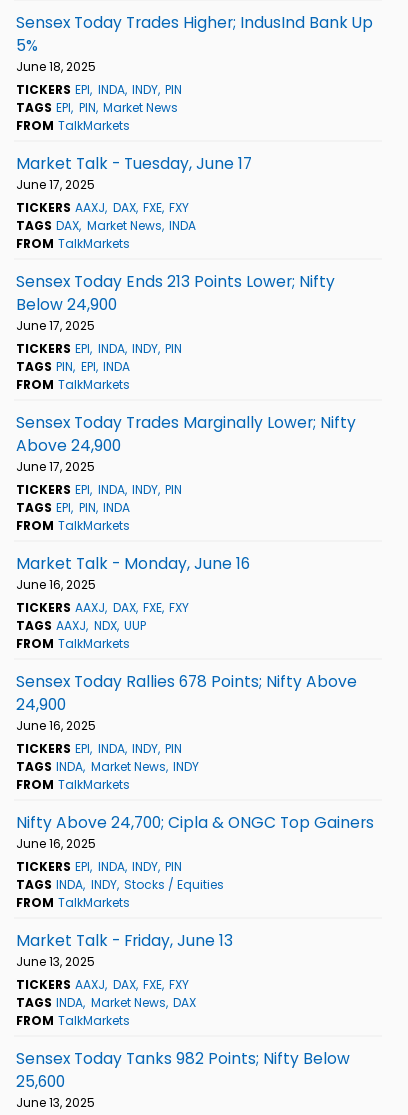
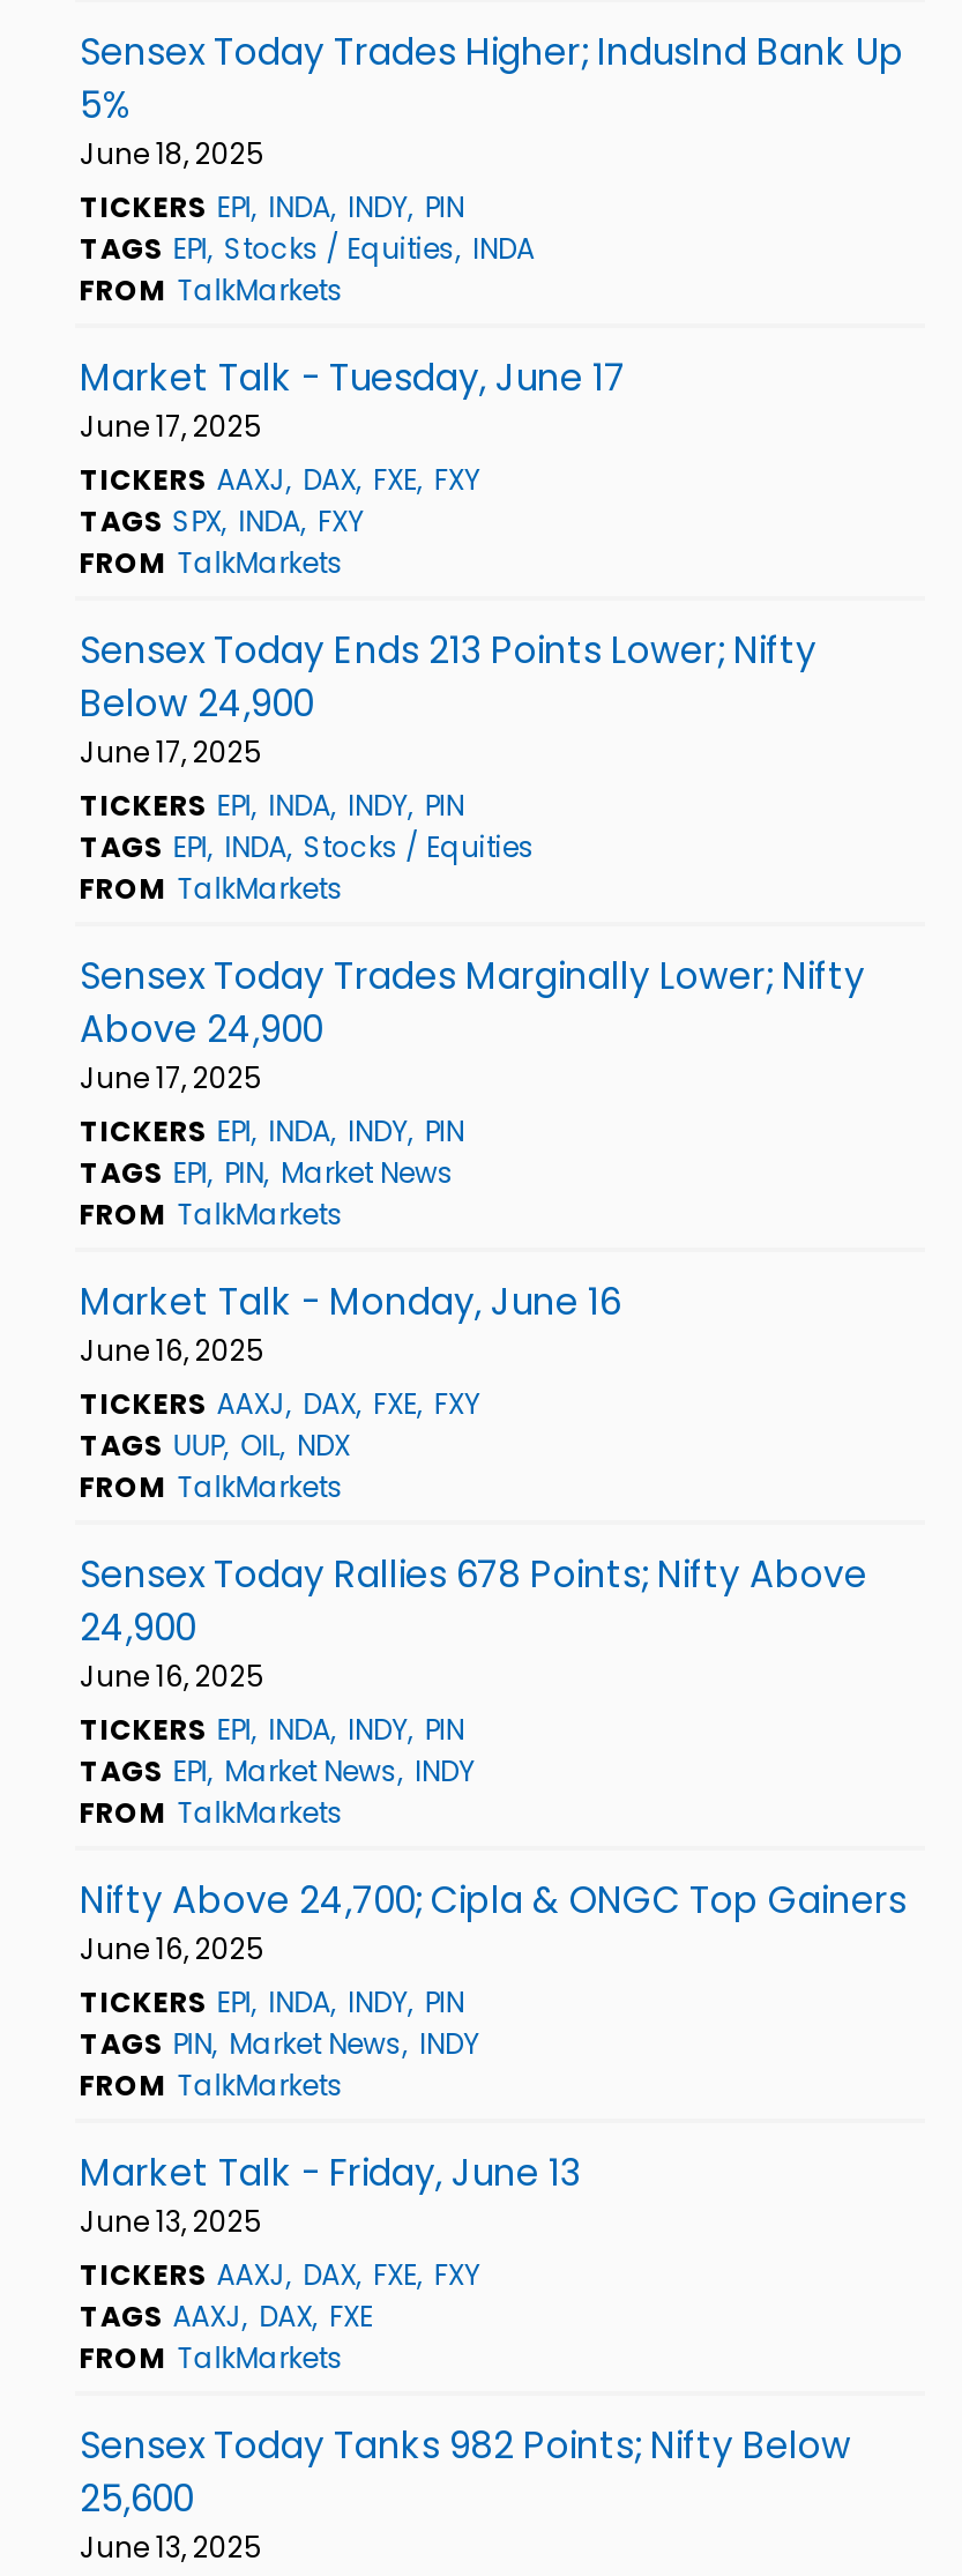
moved [16,99,178,116] -> [80,1152,454,1192]: TAGS EPI PIN Market News
none -> [80,228,534,268] TAGS EPI Stocks / Equities INDA
[16,217,196,234] TAGS DAX Market News INDA -> [80,501,364,540] TAGS SPX INDA FXY
[16,358,130,375] TAGS PIN EPI INDA -> [80,827,534,866] TAGS EPI INDA Stocks / Equities
[16,499,130,516] TAGS EPI PIN INDA -> none
[16,617,146,634] TAGS AAXJ NDX UUP -> [80,1425,350,1464] TAGS UUP OIL NDX
[16,758,199,775] TAGS INDA Market News INDY -> [80,1751,474,1790] TAGS EPI Market News INDY
[16,876,224,893] TAGS INDA INDY Stocks / Equities -> [80,2023,479,2063] TAGS PIN Market News INDY
[16,994,196,1011] TAGS INDA Market News DAX -> [80,2296,373,2335] TAGS AAXJ DAX FXE

